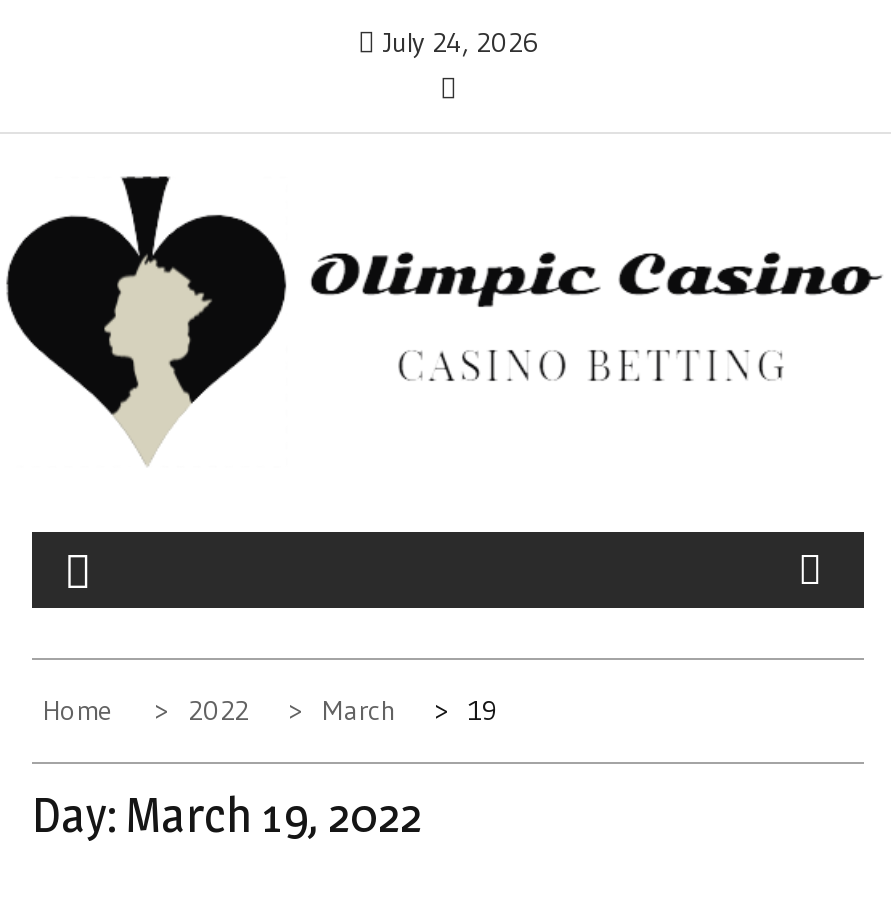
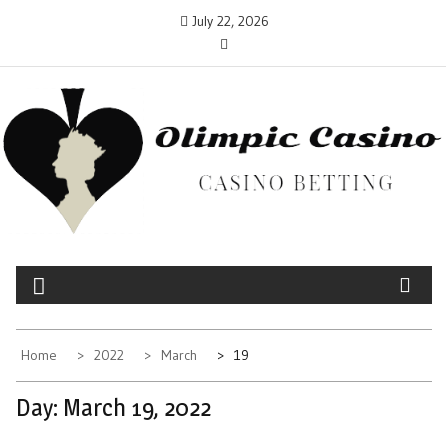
[374,24,538,60] July 24, 2026 -> [187,12,268,30] July 22, 2026

